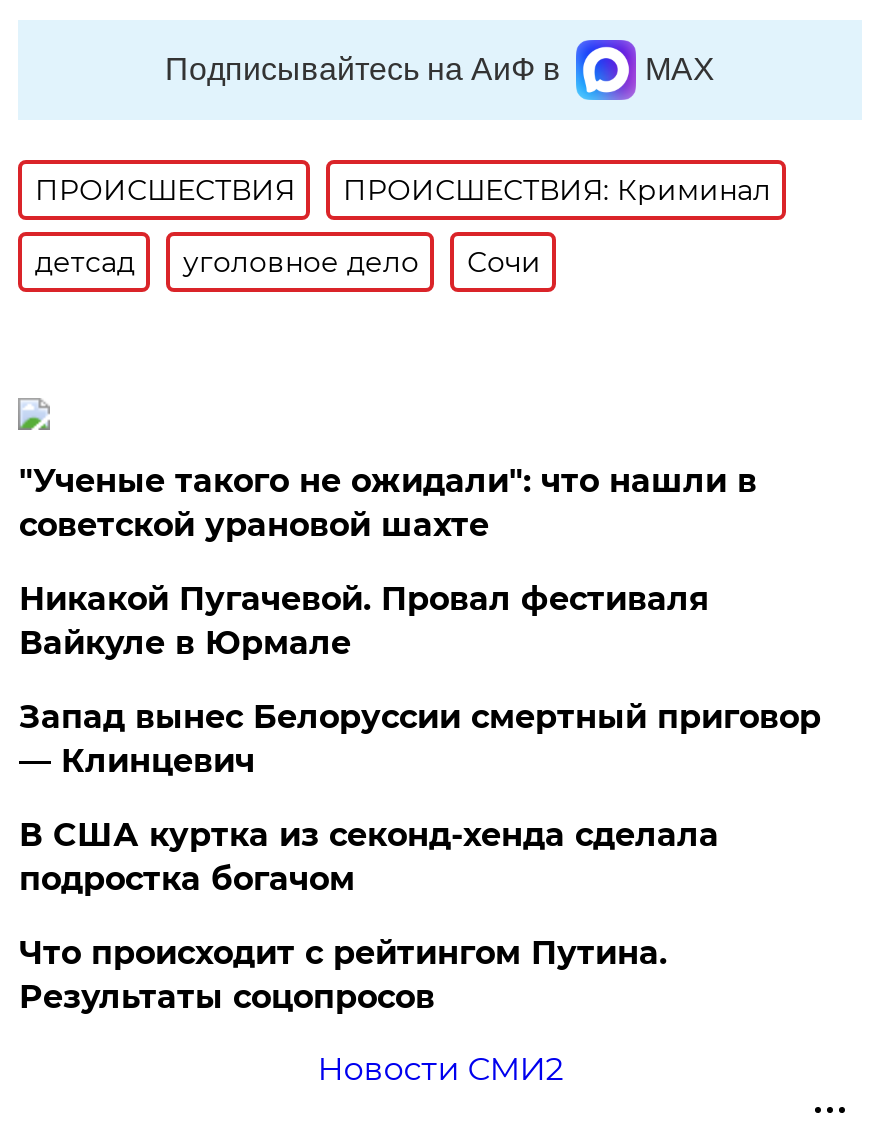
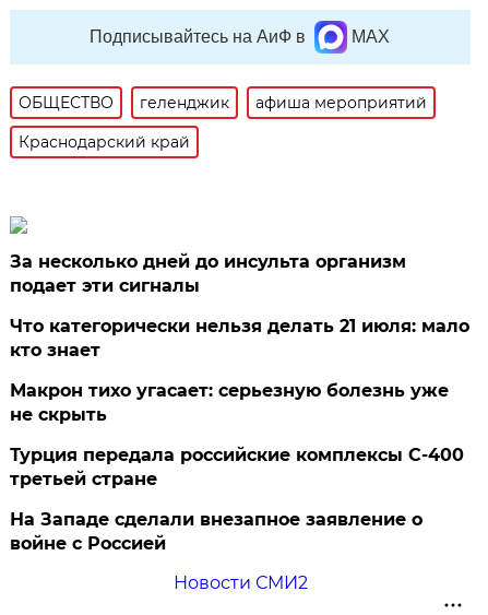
[35,172,771,208] ПРОИСШЕСТВИЯ | ПРОИСШЕСТВИЯ: Криминал -> [19,93,427,113] ОБЩЕСТВО | геленджик | афиша мероприятий
[35,244,541,280] детсад | уголовное дело | Сочи -> [19,132,190,152] Краснодарский край
[19,462,757,544] "Ученые такого не ожидали": что нашли в | советской урановой шахте -> [10,251,407,296] За несколько дней до инсульта организм | подает эти сигналы
[19,580,709,662] Никакой Пугачевой. Провал фестиваля | Вайкуле в Юрмале -> [10,316,470,360] Что категорически нельзя делать 21 июля: мало | кто знает
[19,698,821,780] Запад вынес Белоруссии смертный приговор | — Клинцевич -> [10,380,449,425] Макрон тихо угасает: серьезную болезнь уже | не скрыть
[19,816,719,898] В США куртка из секонд-хенда сделала | подростка богачом -> [10,445,464,489] Турция передала российские комплексы С-400 | третьей стране
[19,934,667,1016] Что происходит с рейтингом Путина. | Результаты соцопросов -> [10,509,423,554] На Западе сделали внезапное заявление о | войне с Россией

